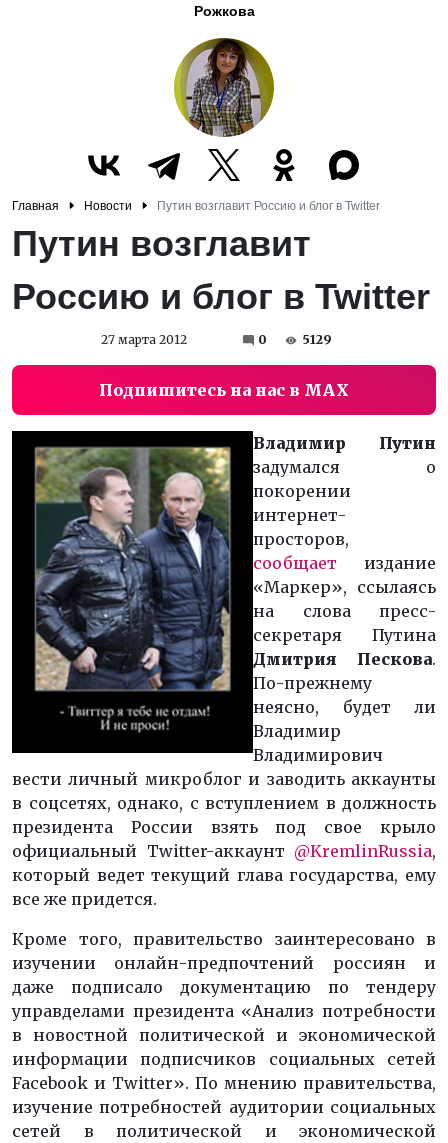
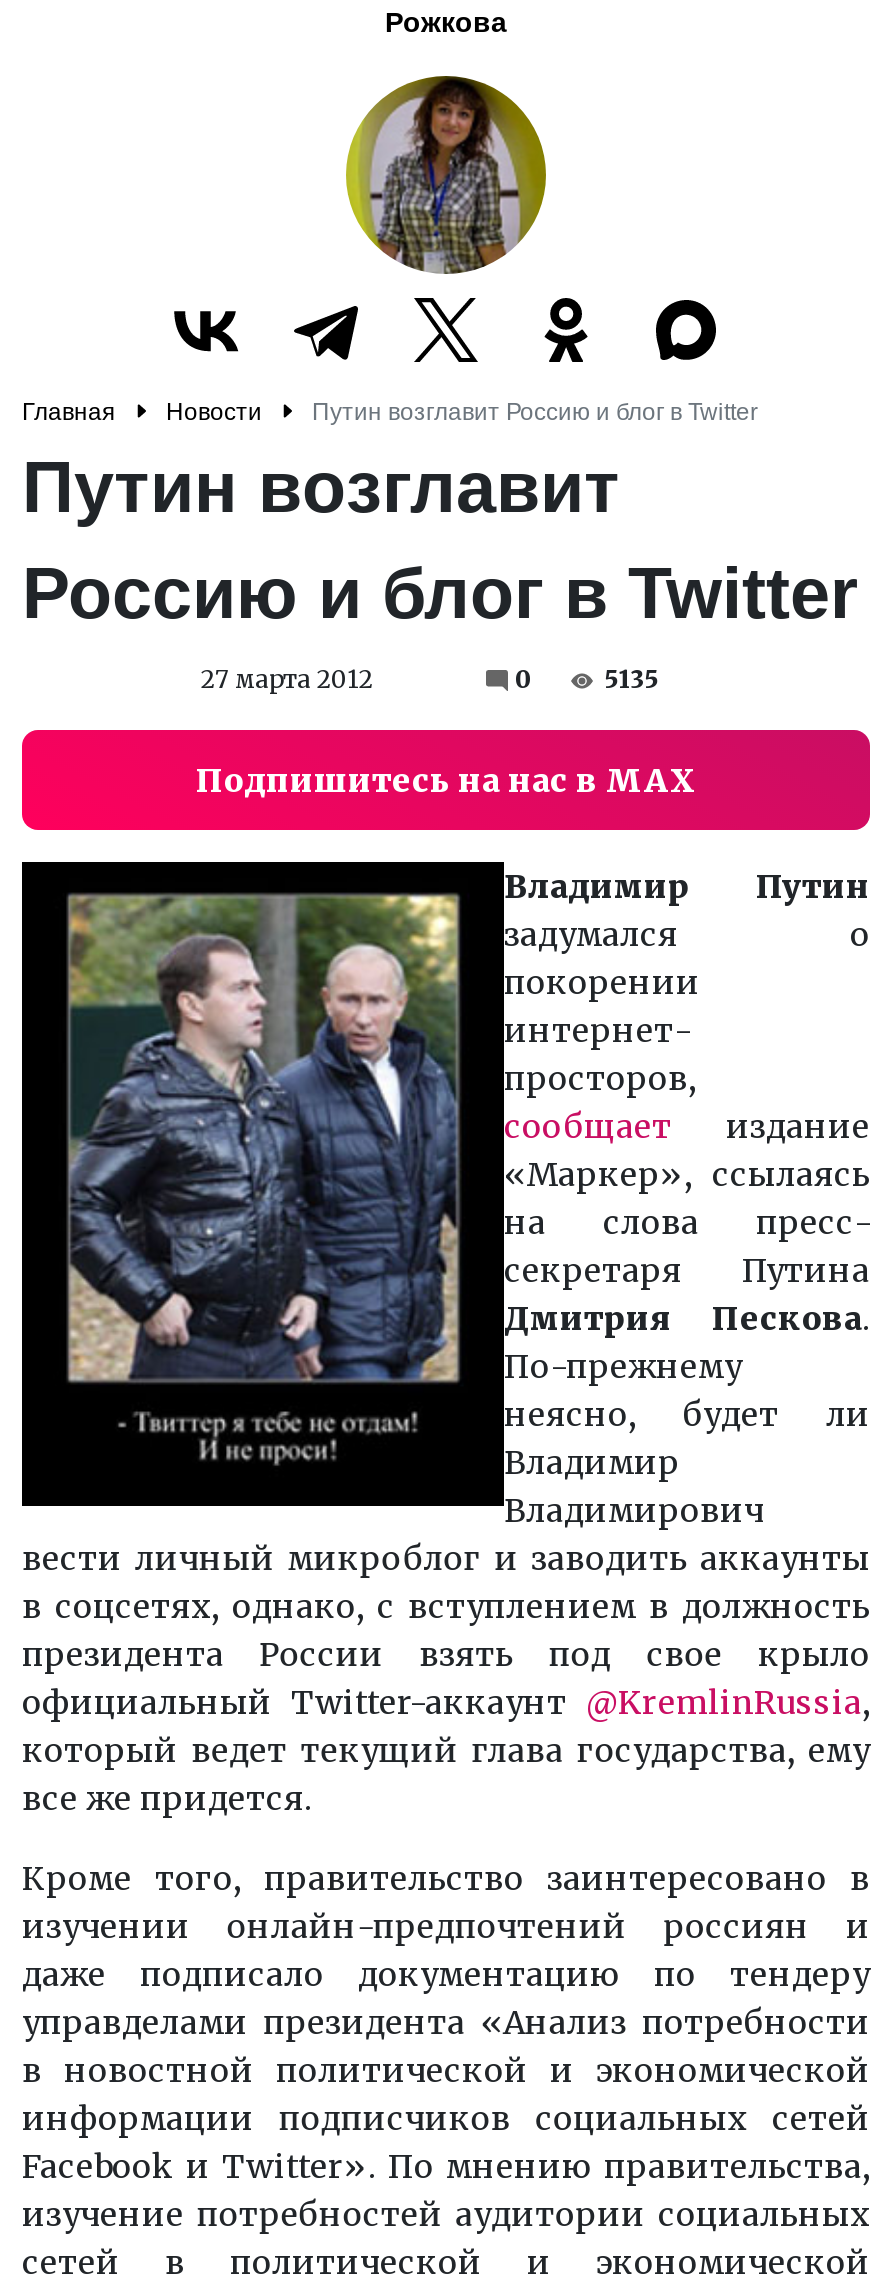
[302,332,331,347] 5129 -> [605,664,659,694] 5135

